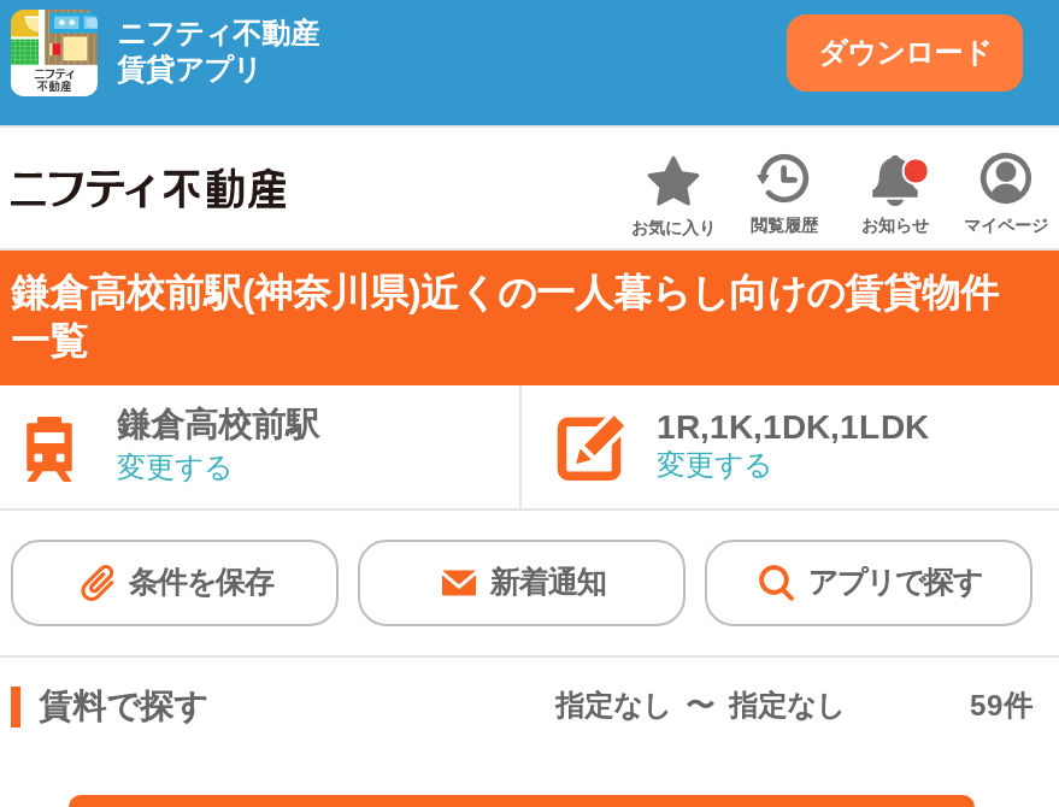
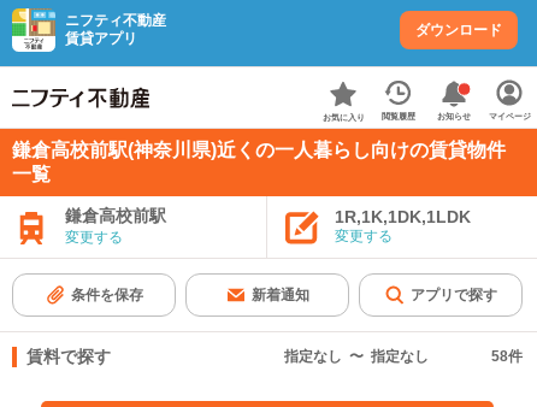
[970,689,1032,723] 59件 -> [491,348,523,365] 58件

